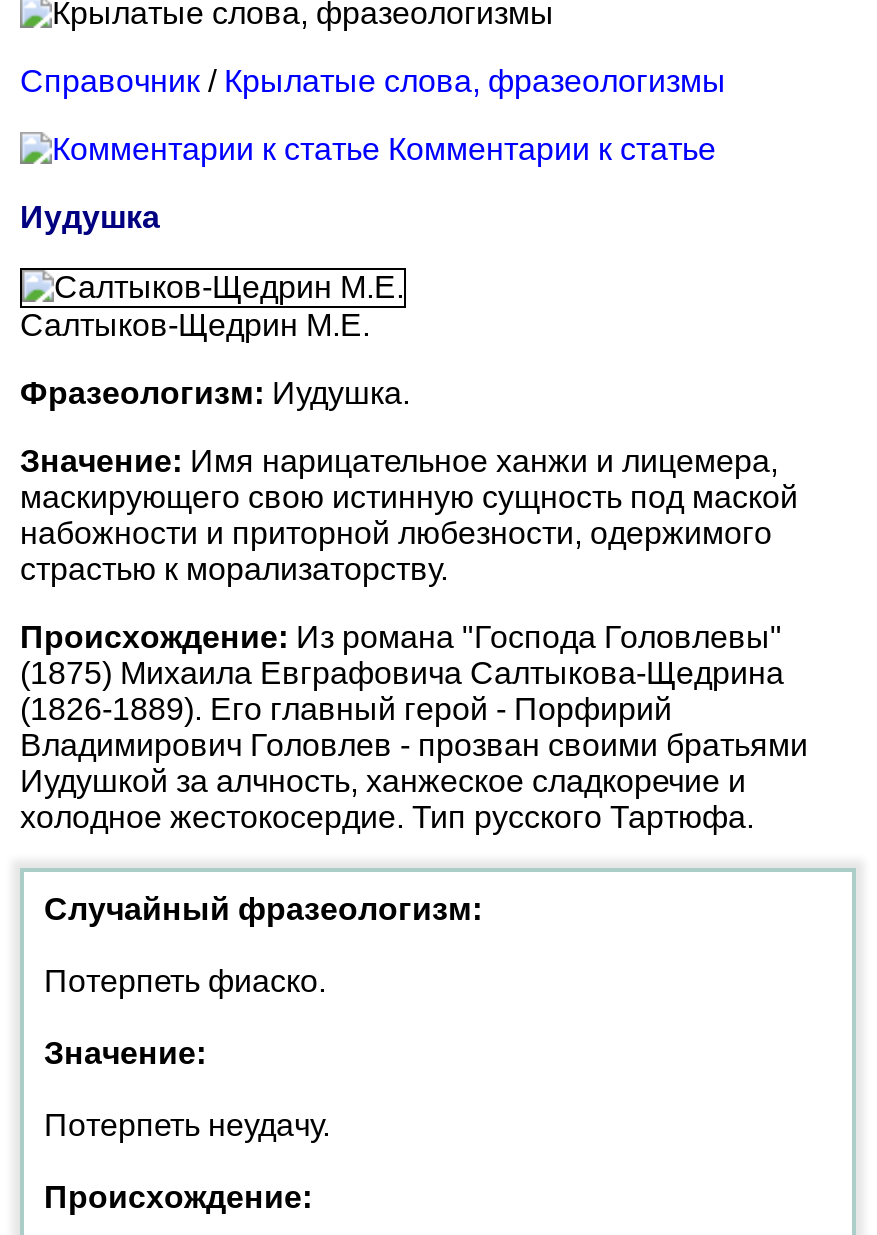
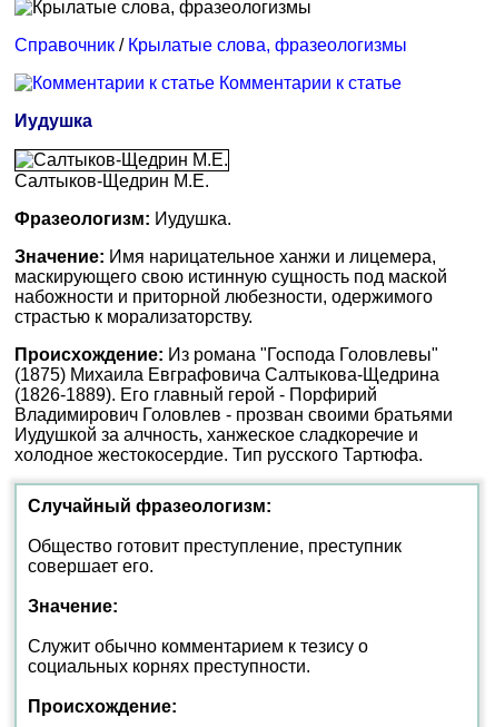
[44,964,326,998] Потерпеть фиаско. -> [28,537,402,576] Общество готовит преступление, преступник | совершает его.
[44,1108,330,1142] Потерпеть неудачу. -> [28,637,368,676] Служит обычно комментарием к тезису о | социальных корнях преступности.

